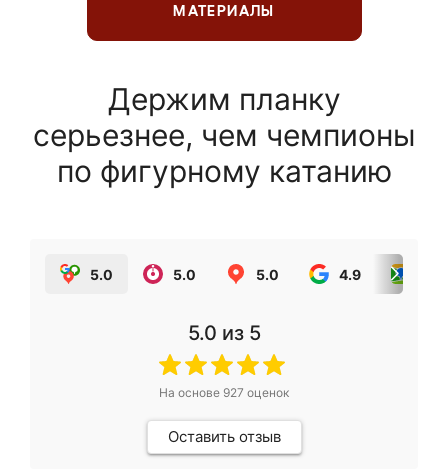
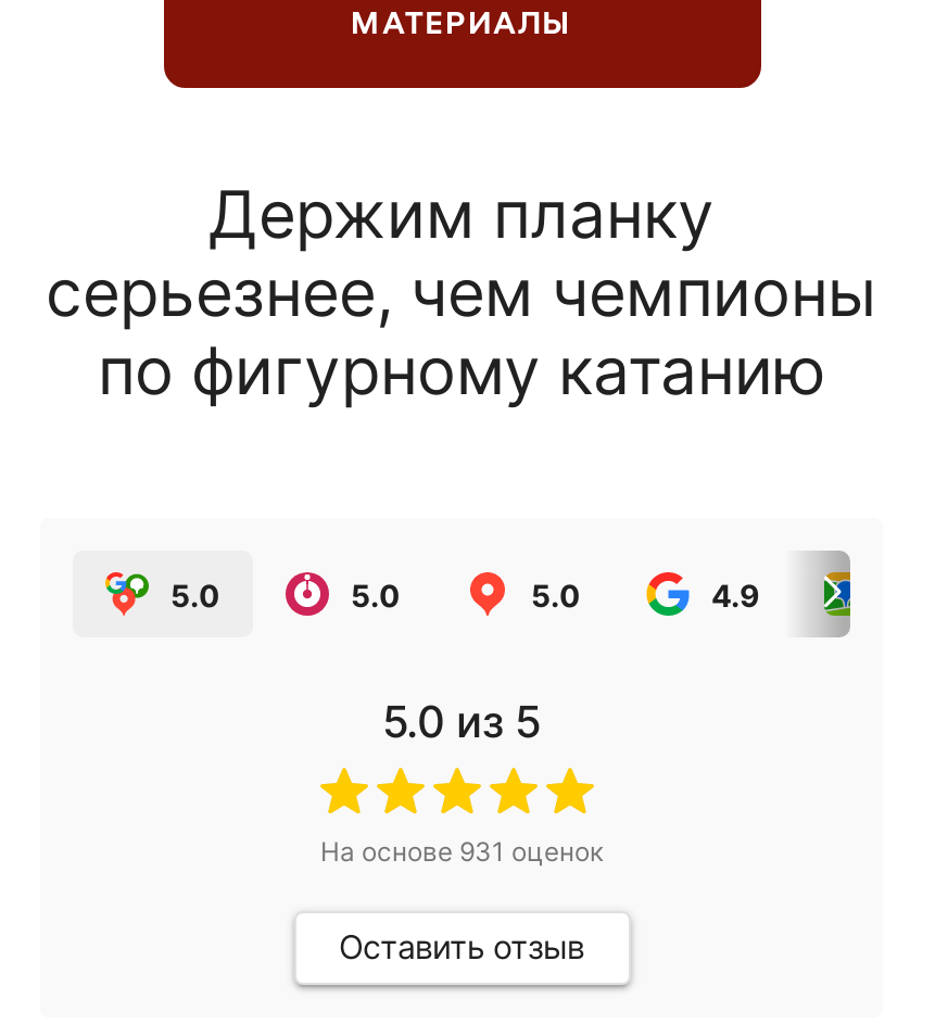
[159,385,289,400] На основе 927 оценок -> [320,835,603,868] На основе 931 оценок

